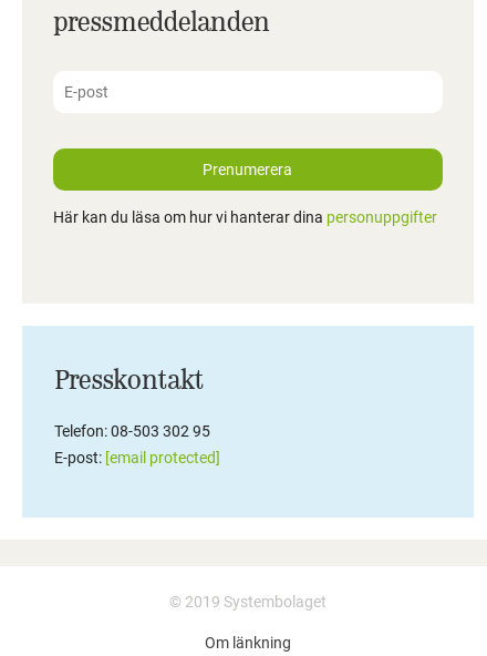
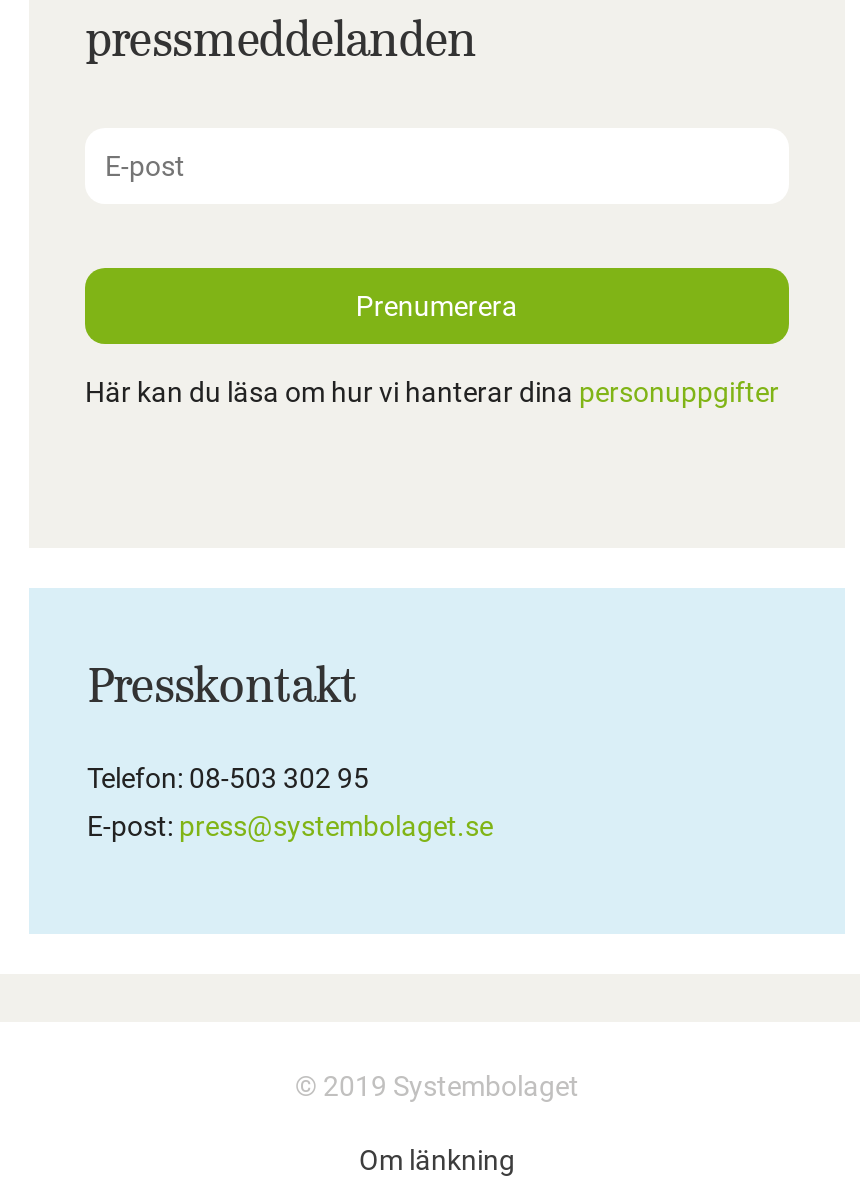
[54,448,220,466] E-post: [email protected] -> [87,809,493,841] E-post: press@systembolaget.se

